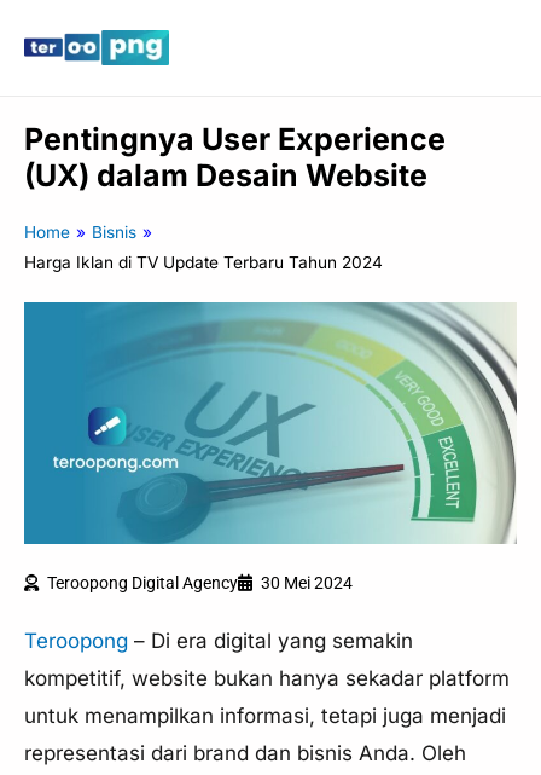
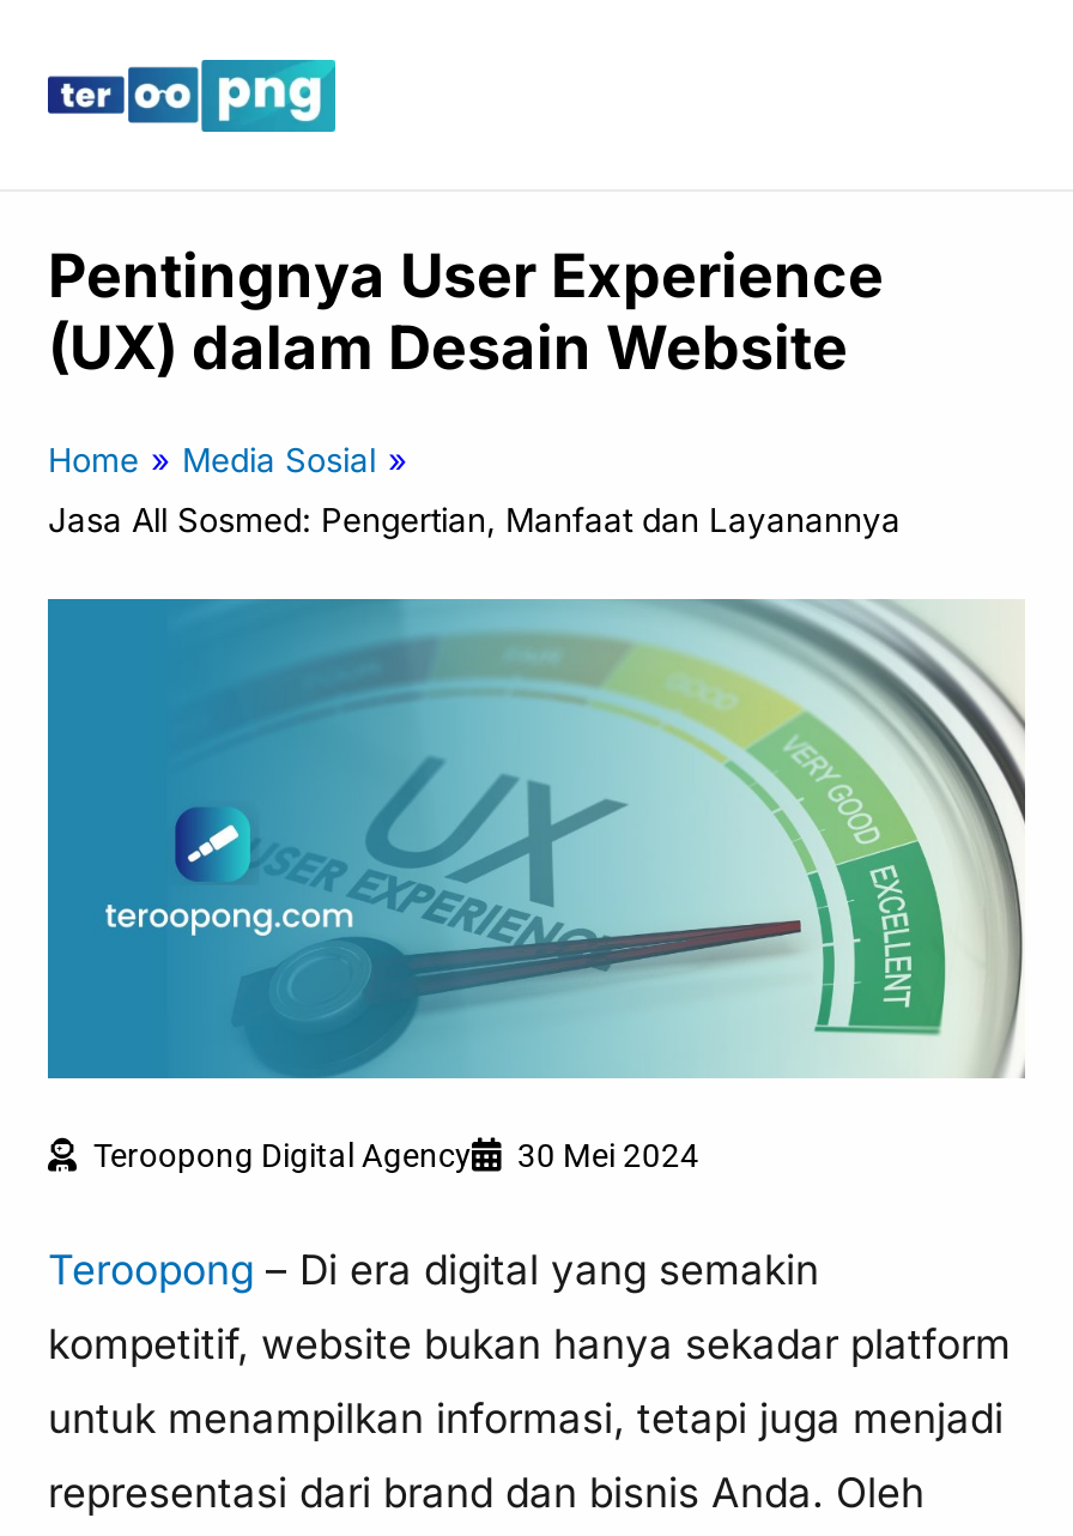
[24,222,152,242] Home » Bisnis » -> [48,441,407,479] Home » Media Sosial »
[24,253,383,272] Harga Iklan di TV Update Terbaru Tahun 2024 -> [48,501,901,539] Jasa All Sosmed: Pengertian, Manfaat dan Layanannya

